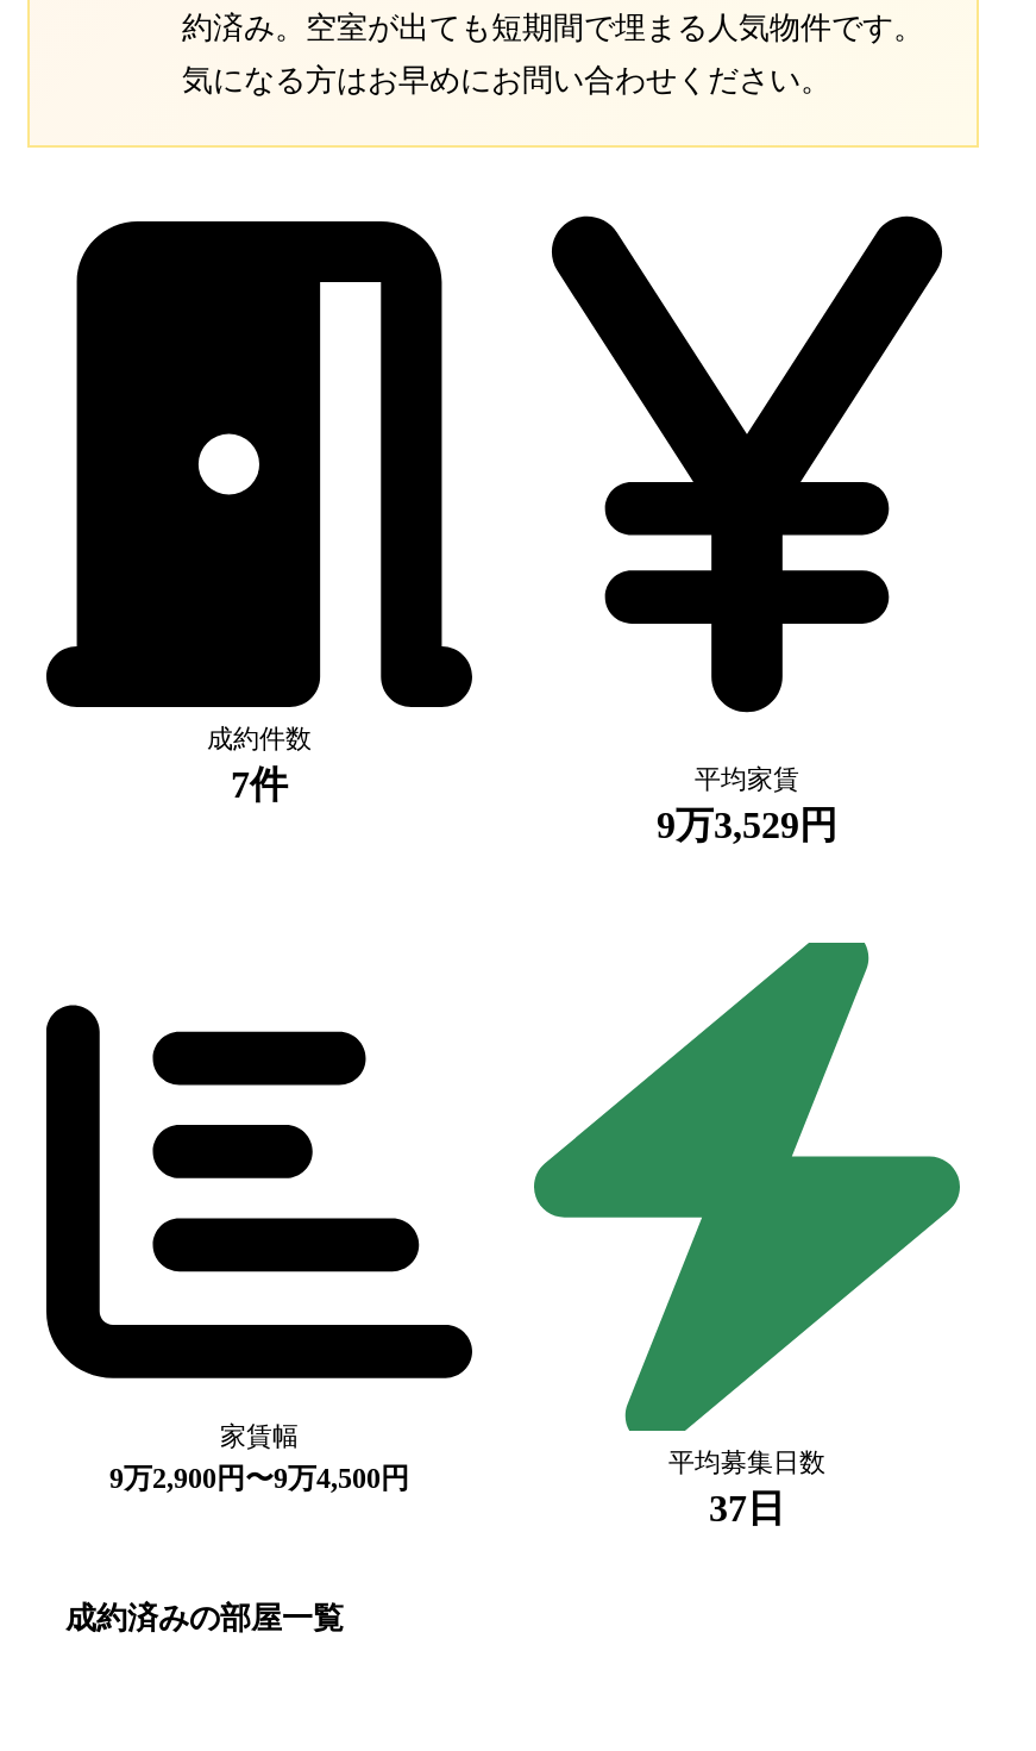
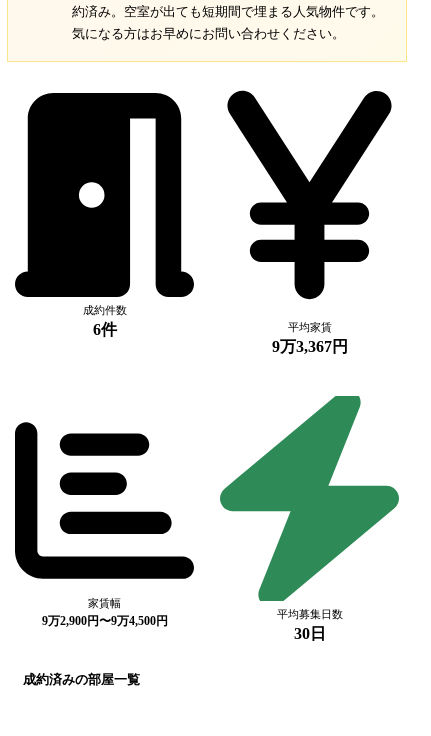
[231,765,288,806] 7件 -> [92,321,116,338] 6件
[657,806,837,846] 9万3,529円 -> [271,338,347,355] 9万3,367円
[709,1488,785,1528] 37日 -> [293,625,325,642] 30日

